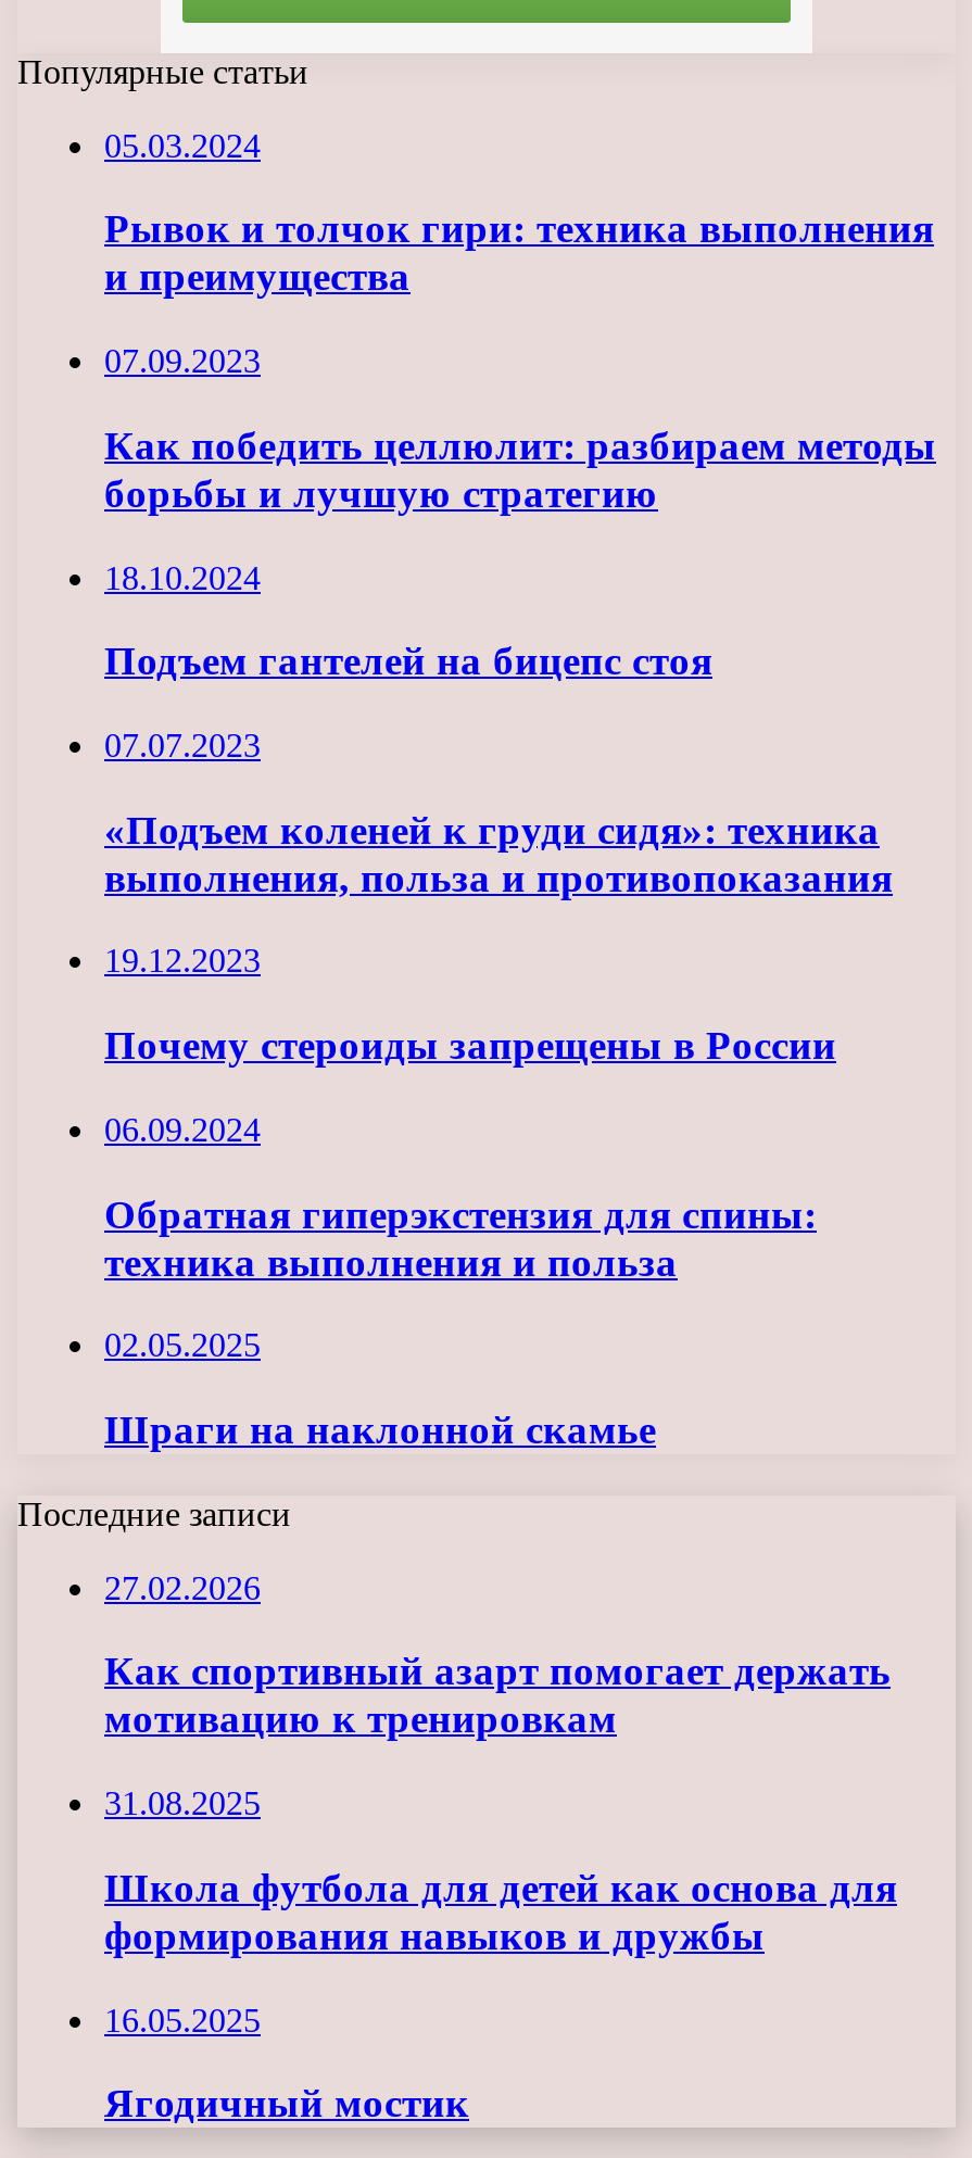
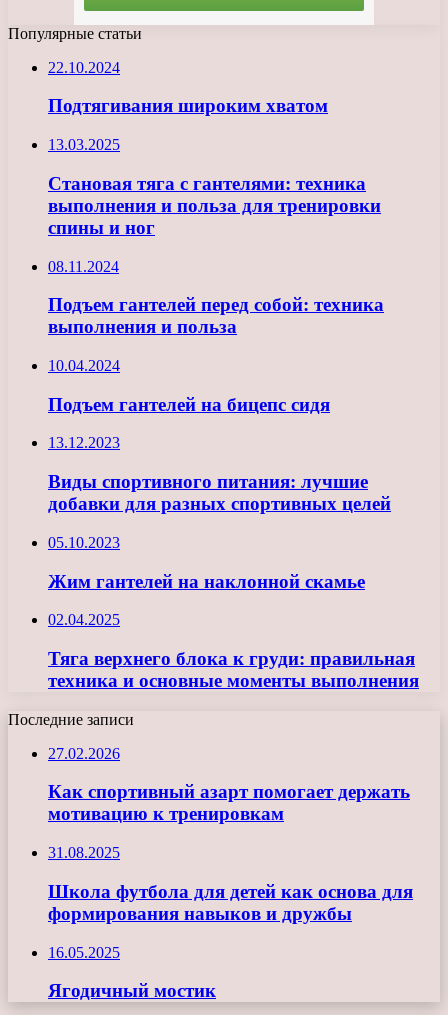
[104,126,261,163] 05.03.2024 -> [48,59,120,76] 22.10.2024
[104,206,934,300] Рывок и толчок гири: техника выполнения | и преимущества -> [48,95,328,116] Подтягивания широким хватом
[104,342,261,379] 07.09.2023 -> [48,136,120,153] 13.03.2025
[104,422,936,515] Как победить целлюлит: разбираем методы | борьбы и лучшую стратегию -> [48,173,381,238] Становая тяга с гантелями: техника | выполнения и польза для тренировки | спины и ног
[104,558,261,595] 18.10.2024 -> [48,258,119,275] 08.11.2024
[104,638,712,684] Подъем гантелей на бицепс стоя -> [48,294,384,337] Подъем гантелей перед собой: техника | выполнения и польза
[104,727,261,763] 07.07.2023 -> [48,357,120,374] 10.04.2024
[104,806,893,900] «Подъем коленей к груди сидя»: техника | выполнения, польза и противопоказания -> [48,394,330,415] Подъем гантелей на бицепс сидя
[104,942,261,979] 19.12.2023 -> [48,434,120,451] 13.12.2023
[104,1022,836,1068] Почему стероиды запрещены в России -> [48,471,391,514] Виды спортивного питания: лучшие | добавки для разных спортивных целей
[104,1111,261,1148] 06.09.2024 -> [48,534,120,551] 05.10.2023
[104,1191,817,1284] Обратная гиперэкстензия для спины: | техника выполнения и польза -> [48,571,365,592] Жим гантелей на наклонной скамье
[104,1327,261,1364] 02.05.2025 -> [48,611,120,628] 02.04.2025
[104,1406,656,1452] Шраги на наклонной скамье -> [48,648,419,691] Тяга верхнего блока к груди: правильная | техника и основные моменты выполнения

